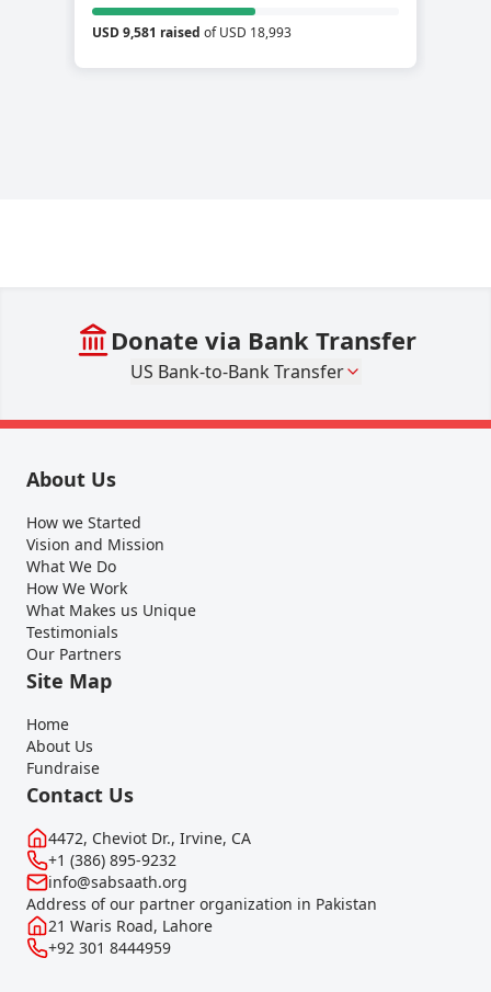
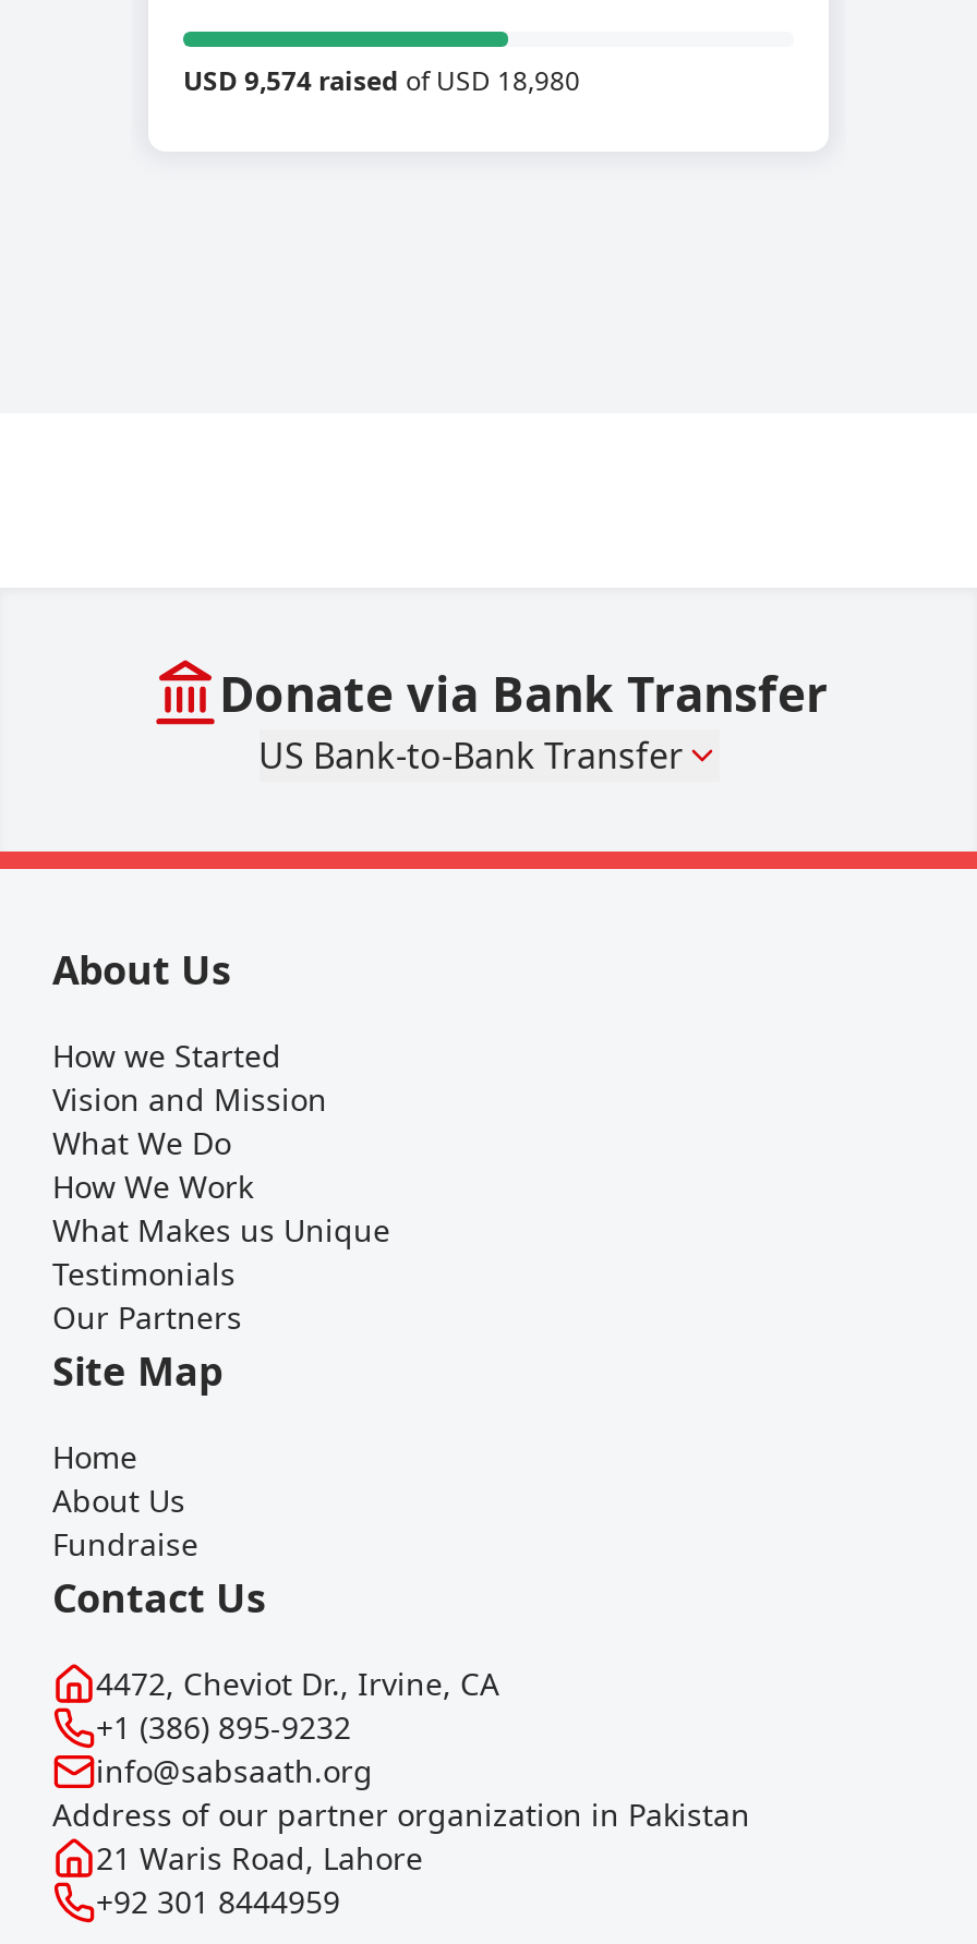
[92,23,292,41] USD 9,581 raised of USD 18,993 -> [183,62,580,99] USD 9,574 raised of USD 18,980

